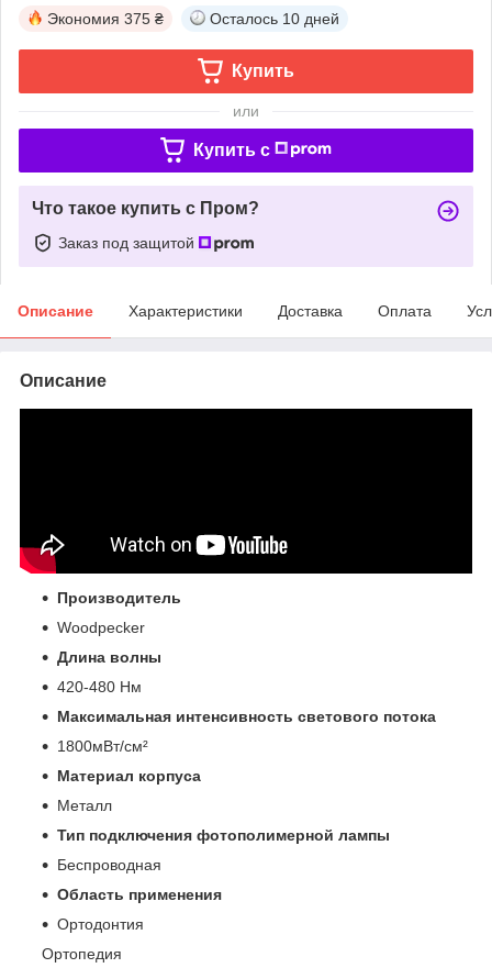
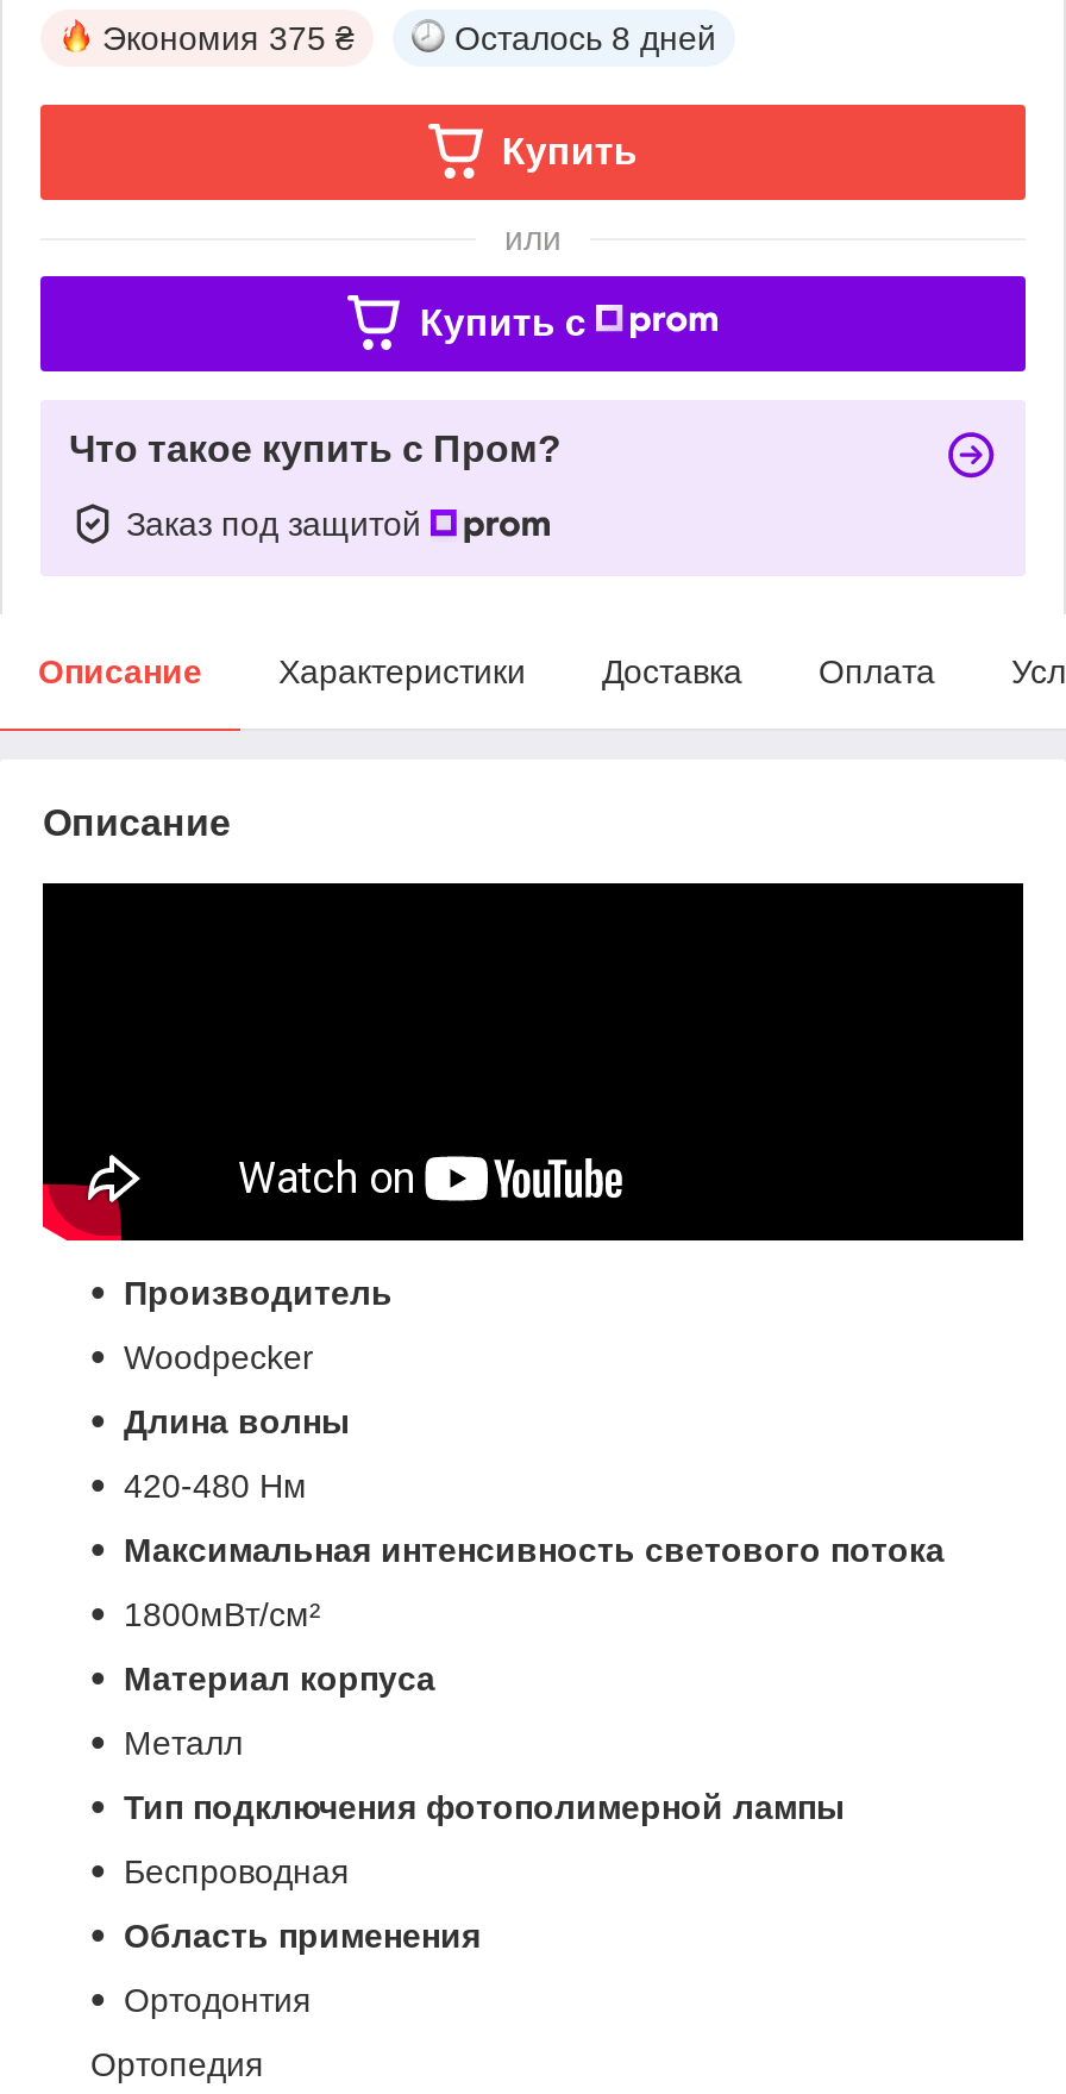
[210,10,339,27] Осталось 10 дней -> [454,19,716,57] Осталось 8 дней

